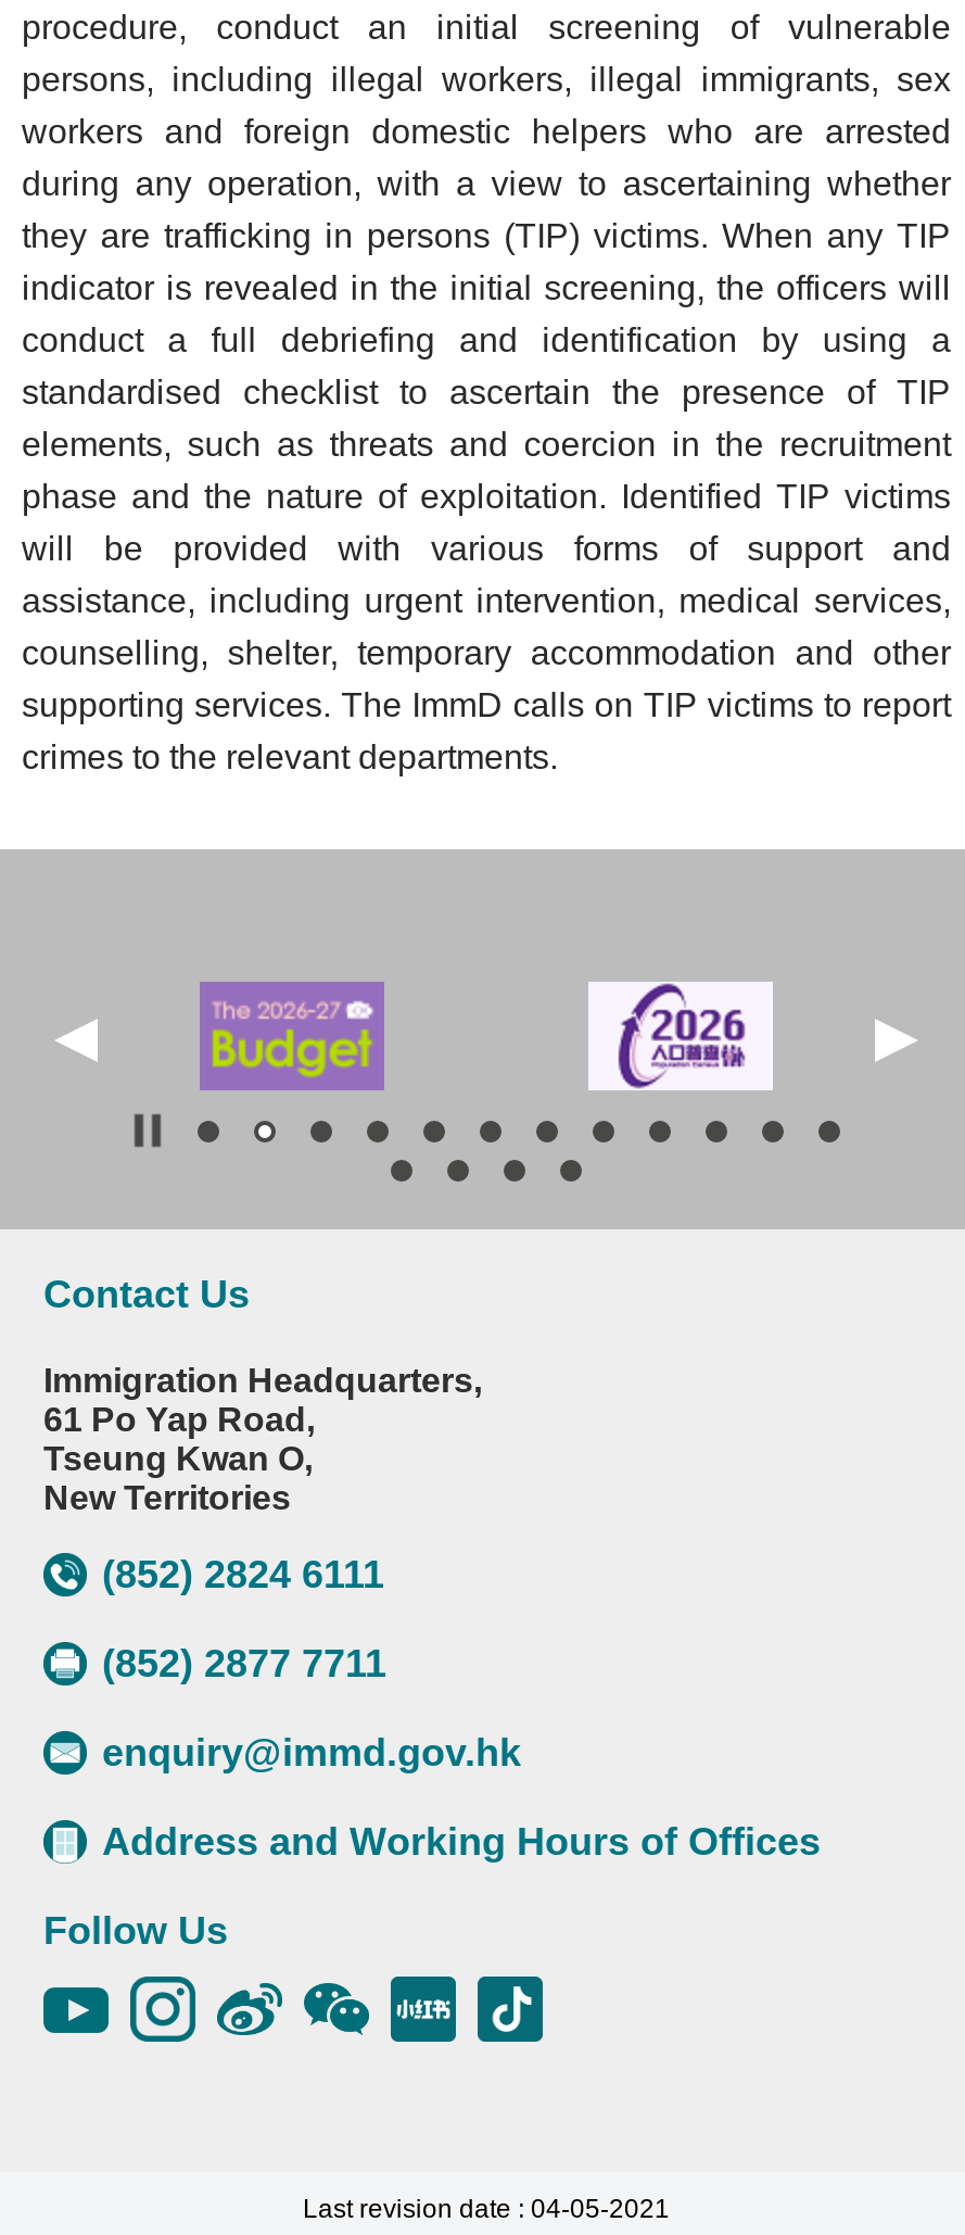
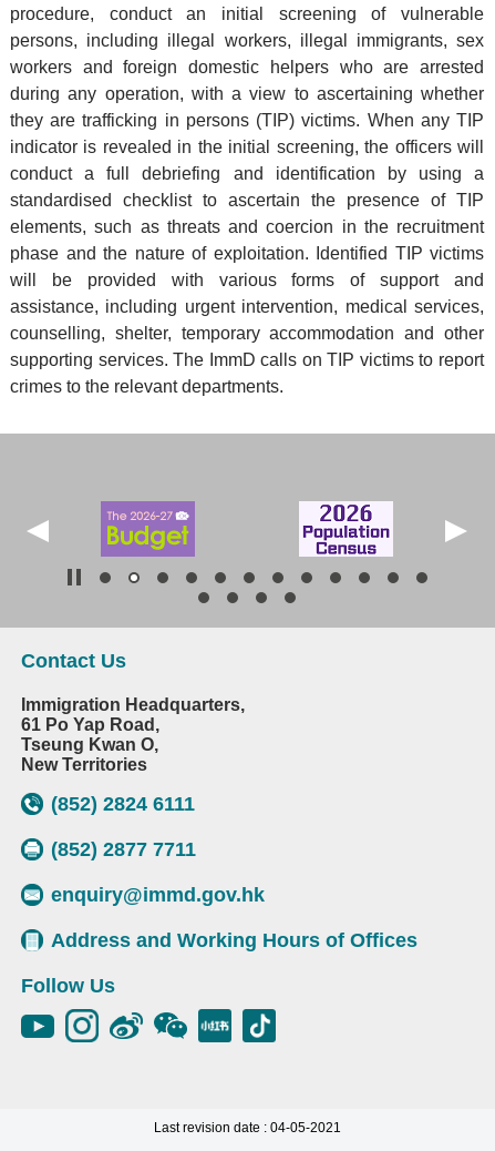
[597,982,766,1088] [image] -> [302,501,391,557] [image]

